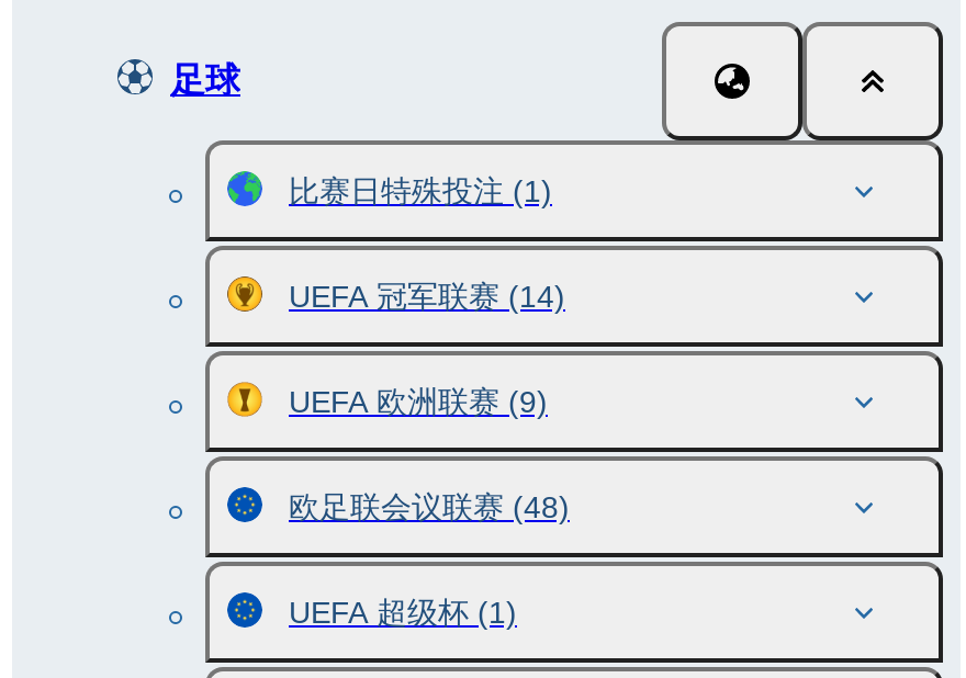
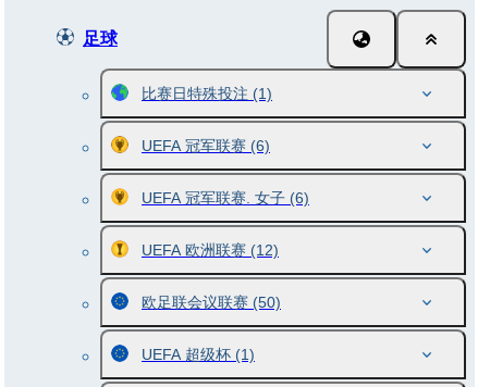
[289,279,570,524] UEFA 冠军联赛(14) | UEFA 欧洲联赛(9) | 欧足联会议联赛(48) -> [142,137,309,311] UEFA 冠军联赛(6) | UEFA 冠军联赛. 女子(6) | UEFA 欧洲联赛(12) | 欧足联会议联赛(50)

